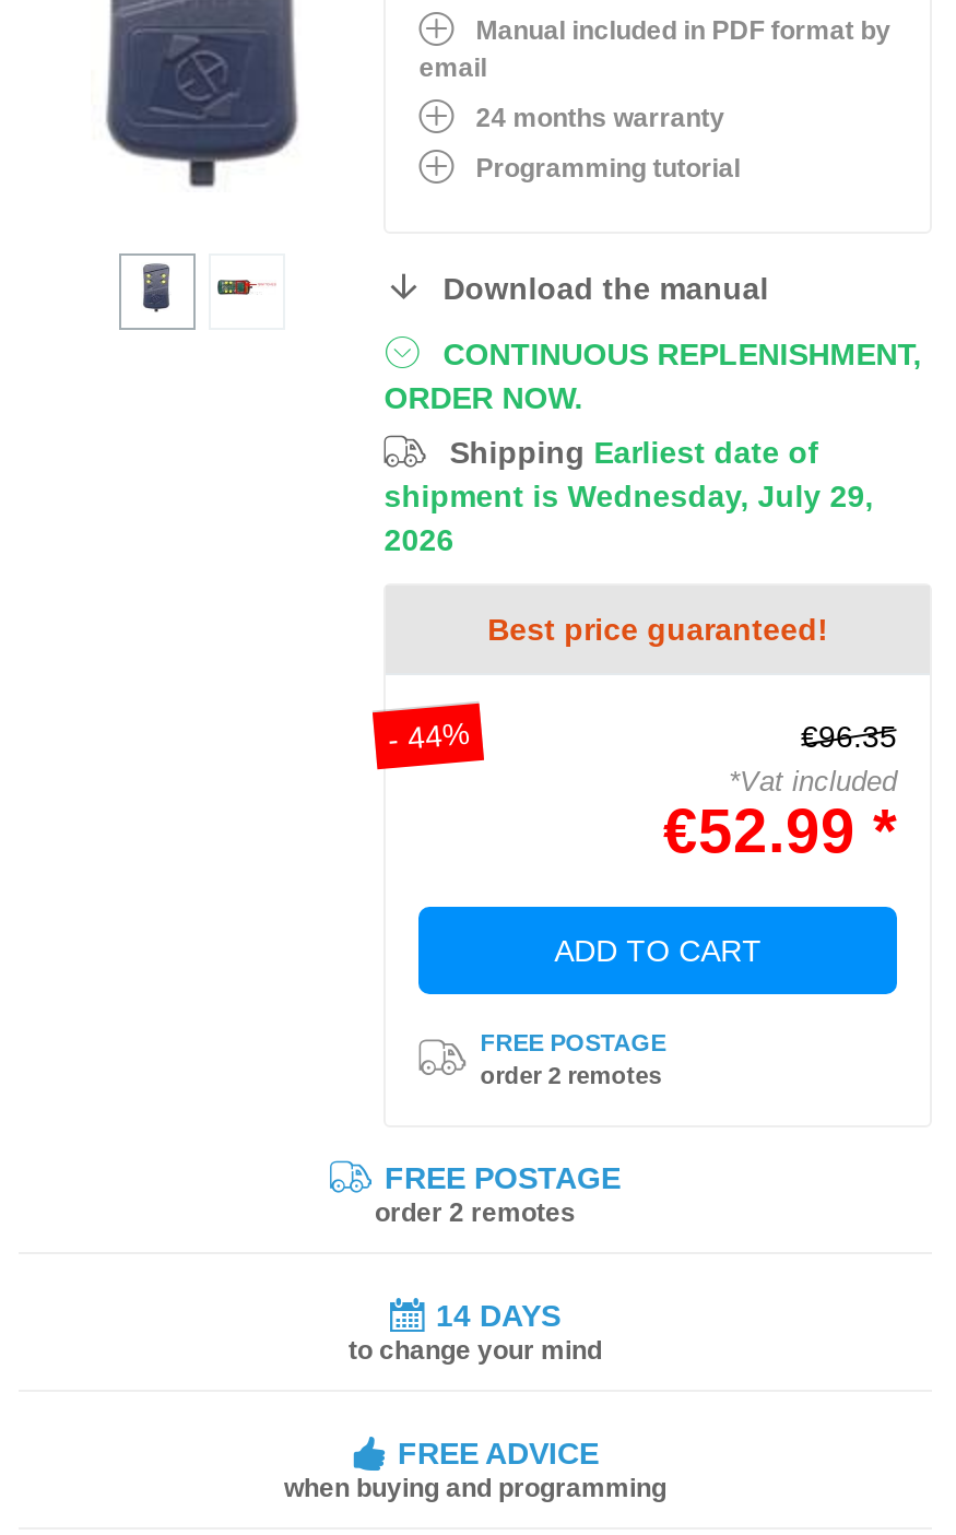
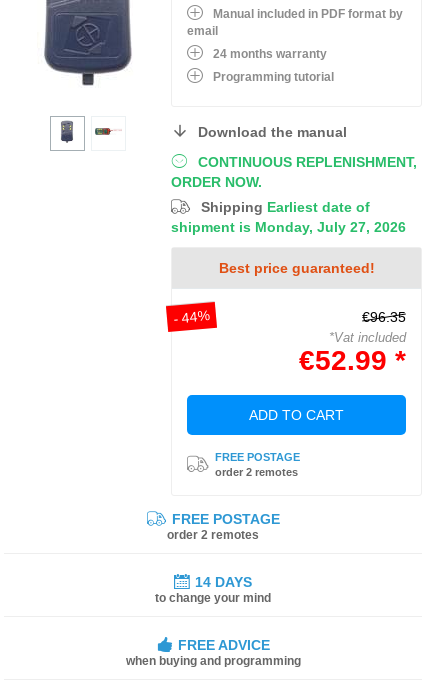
[384,479,873,557] shipment is Wednesday, July 29, | 2026 -> [171,219,406,235] shipment is Monday, July 27, 2026

